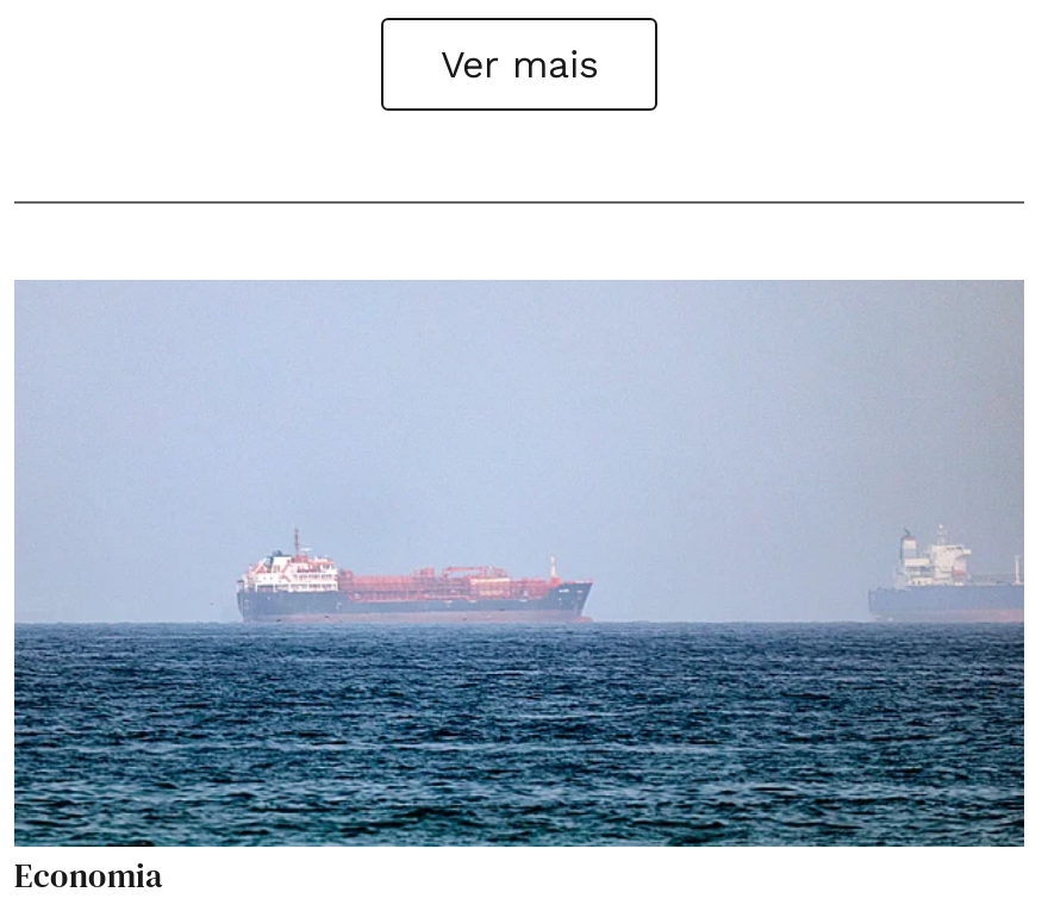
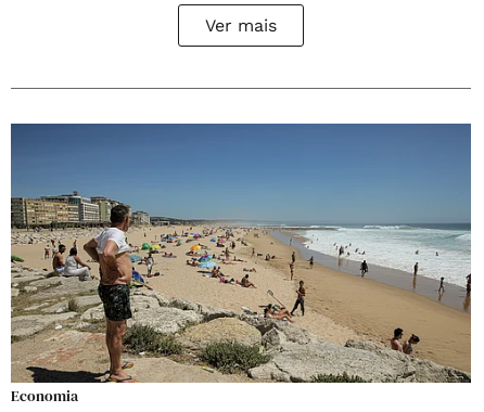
[12,279,1027,850] [image] -> [10,123,472,384] [image]

